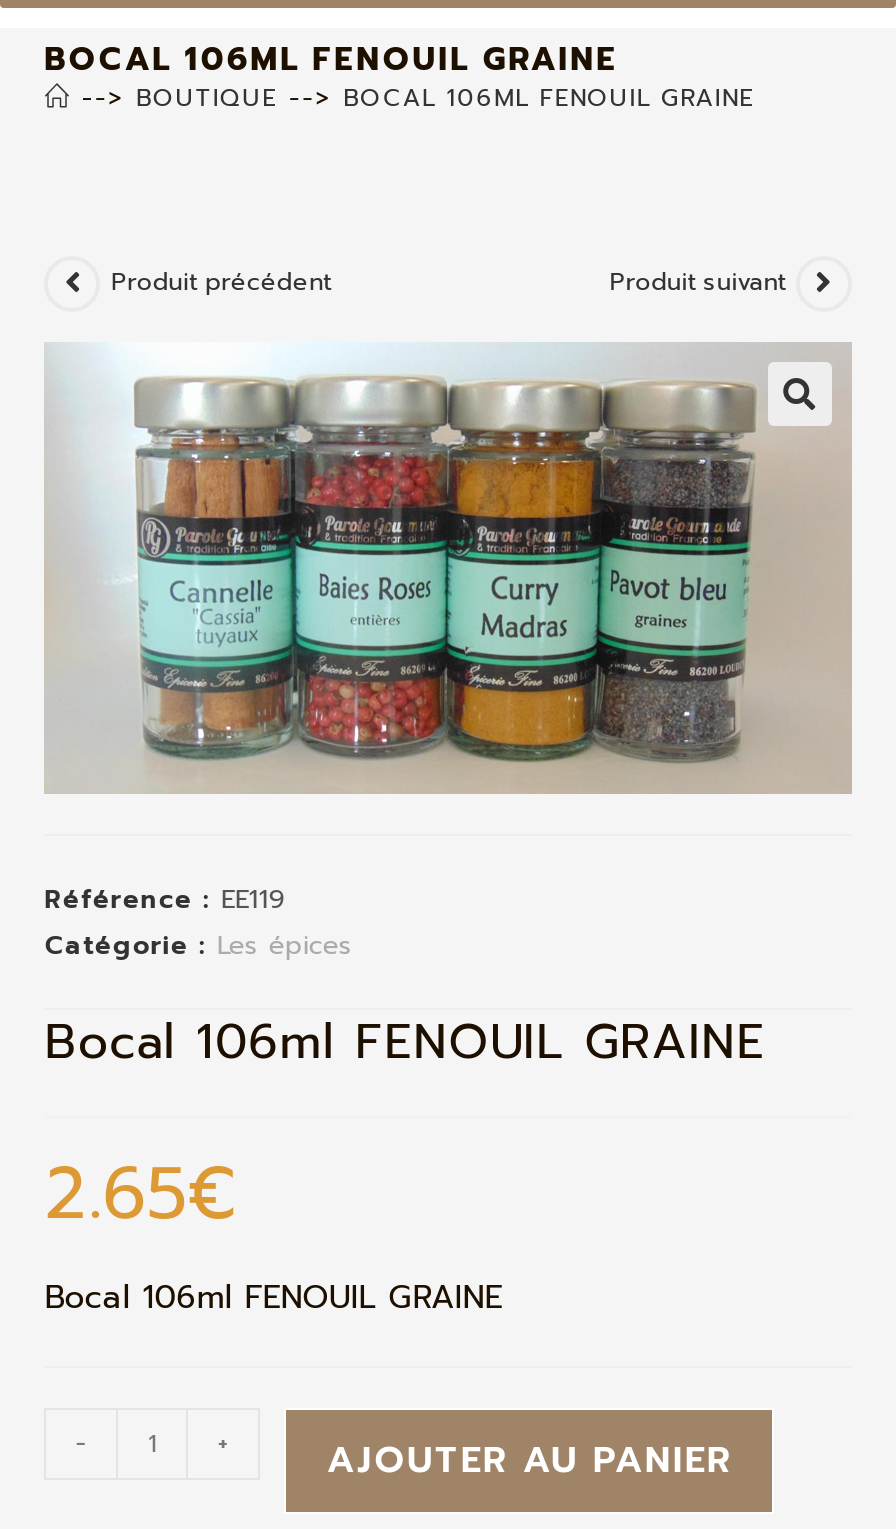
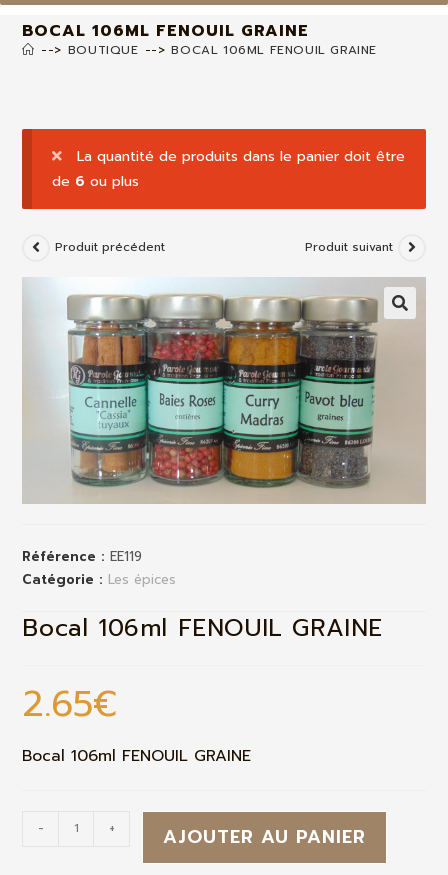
none -> [21,128,427,210] [image] | La quantité de produits dans le panier doit être | de 6 ou plus

